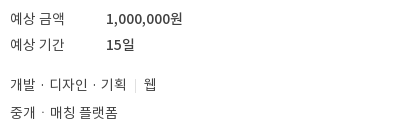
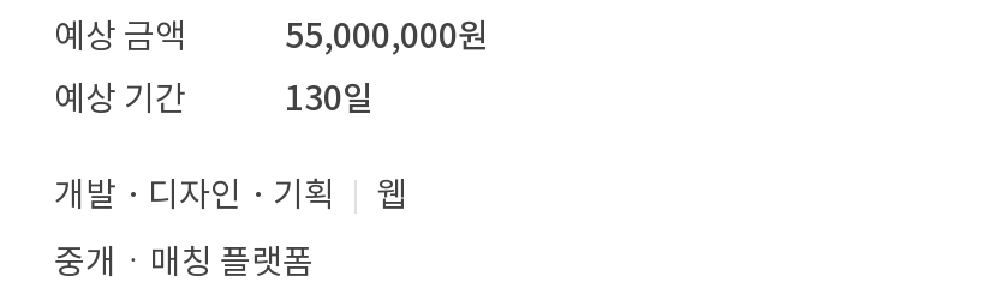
[106,10,183,28] 1,000,000원 -> [285,14,489,58] 55,000,000원
[106,36,135,54] 15일 -> [285,77,374,120] 130일

